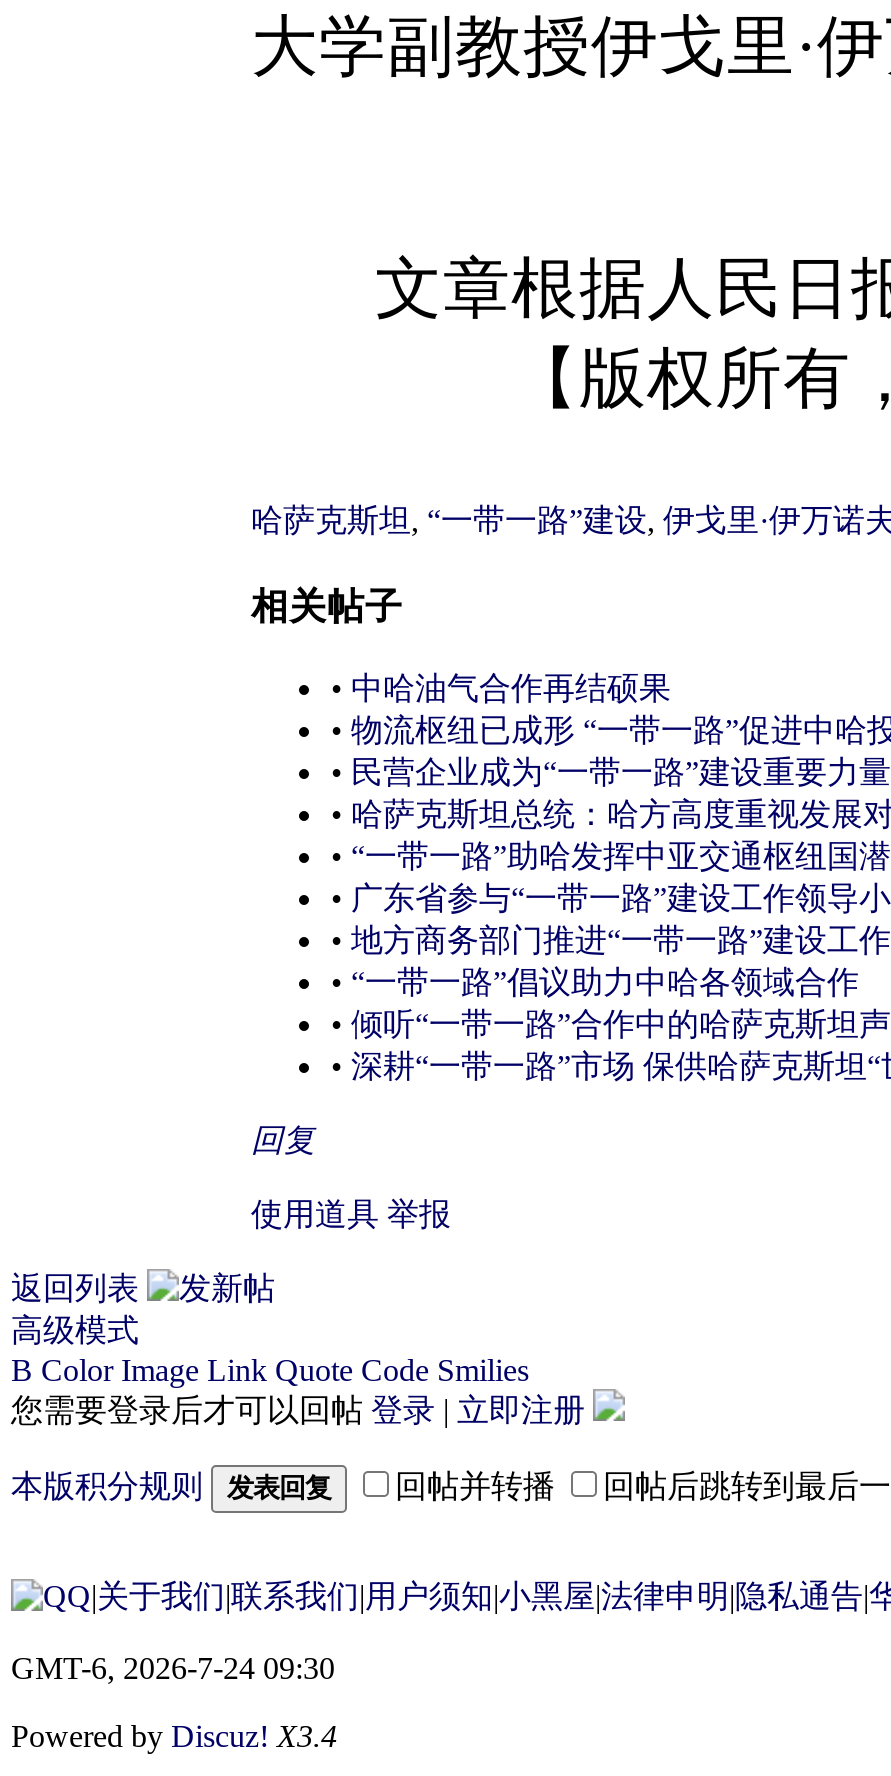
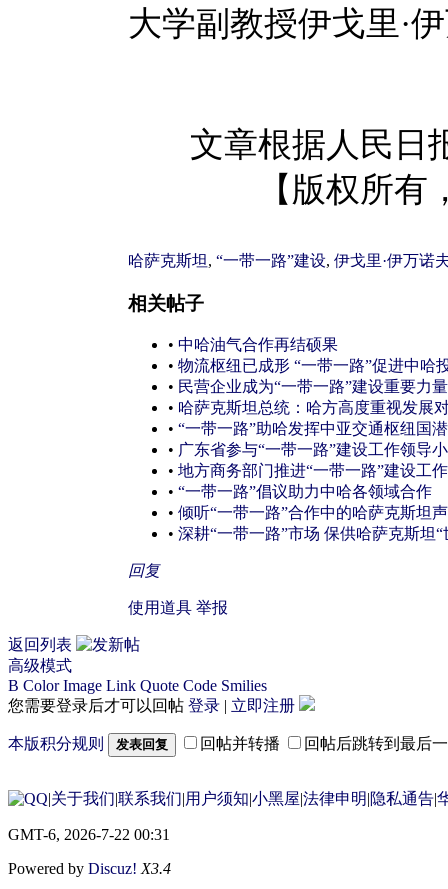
[11,1651,335,1685] GMT-6, 2026-7-24 09:30 -> [8,826,170,843] GMT-6, 2026-7-22 00:31

